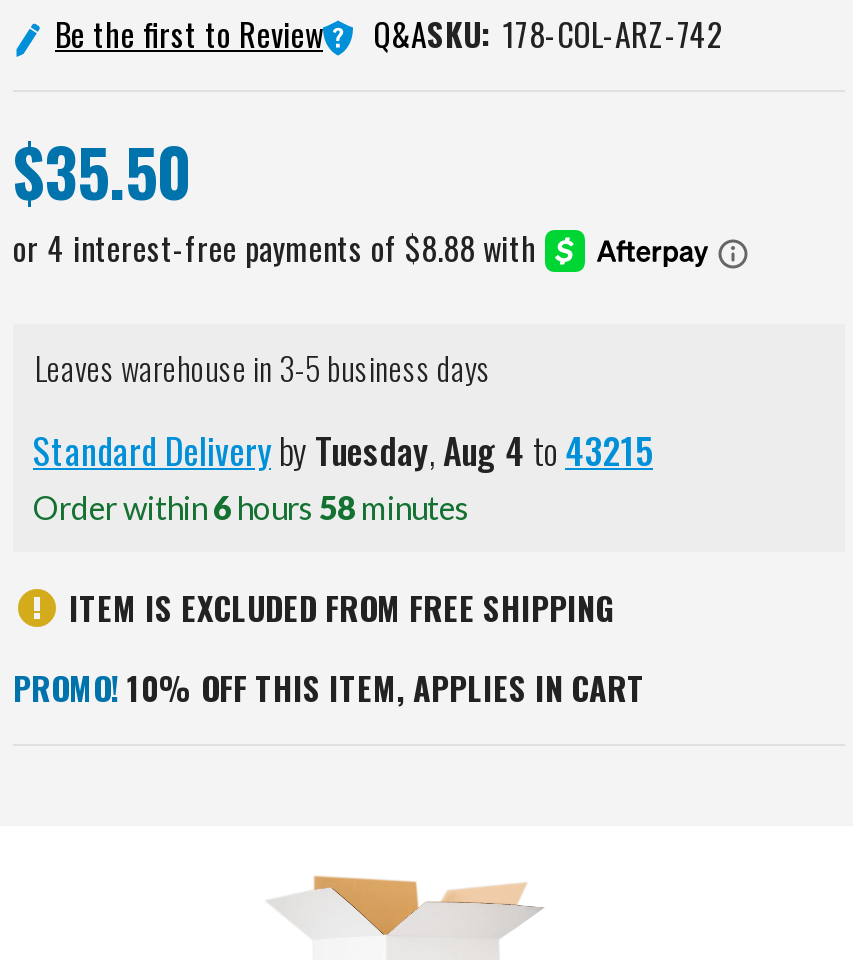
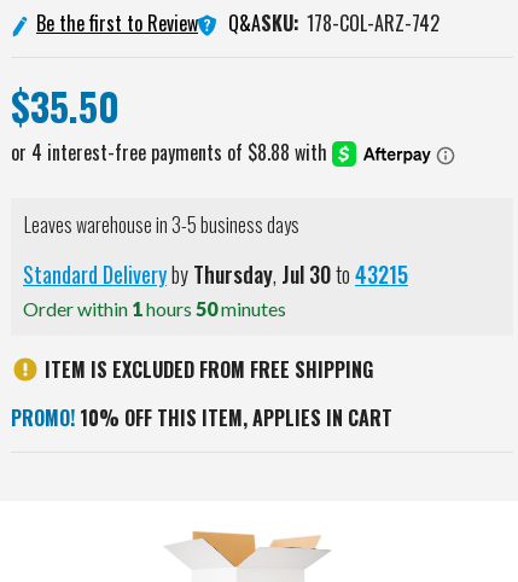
[33,424,653,476] Standard Delivery by Tuesday, Aug 4 to 43215 -> [23,259,408,290] Standard Delivery by Thursday, Jul 30 to 43215
[33,488,469,526] Order within 6 hours 58 minutes -> [23,297,286,320] Order within 1 hours 50 minutes

